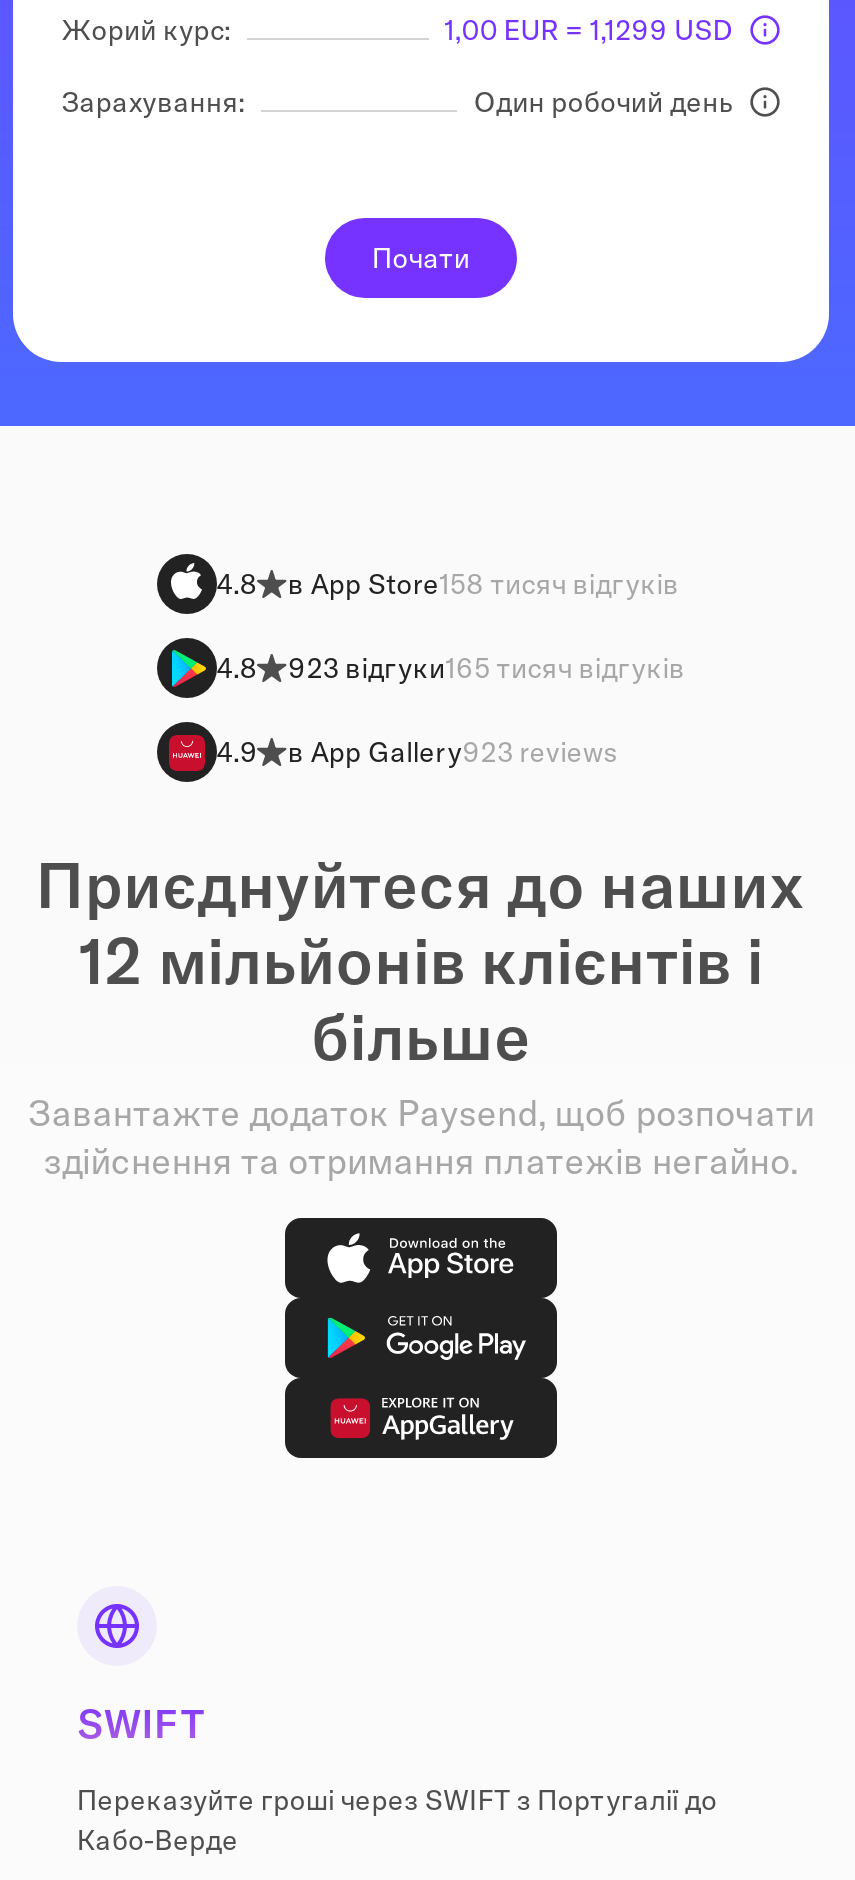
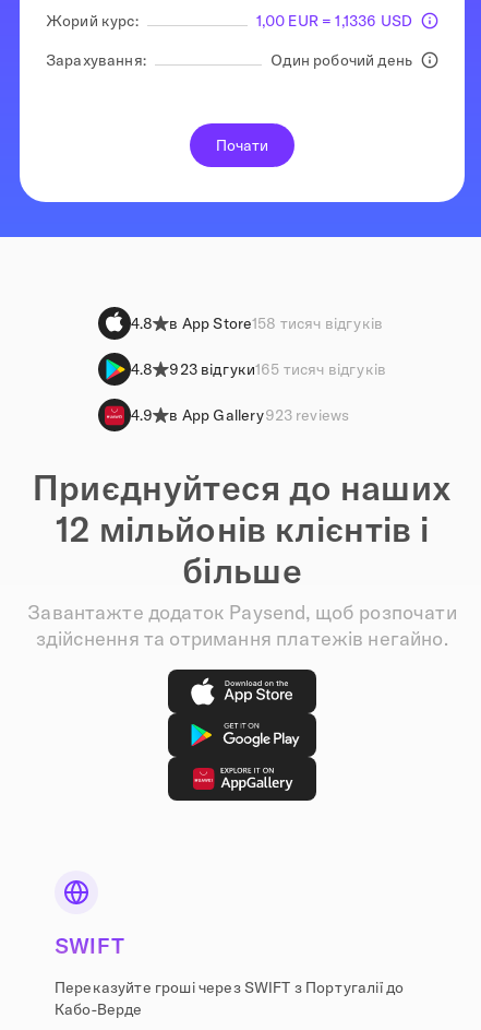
[444,12,733,48] 1,00 EUR = 1,1299 USD -> [256,11,412,31] 1,00 EUR = 1,1336 USD

